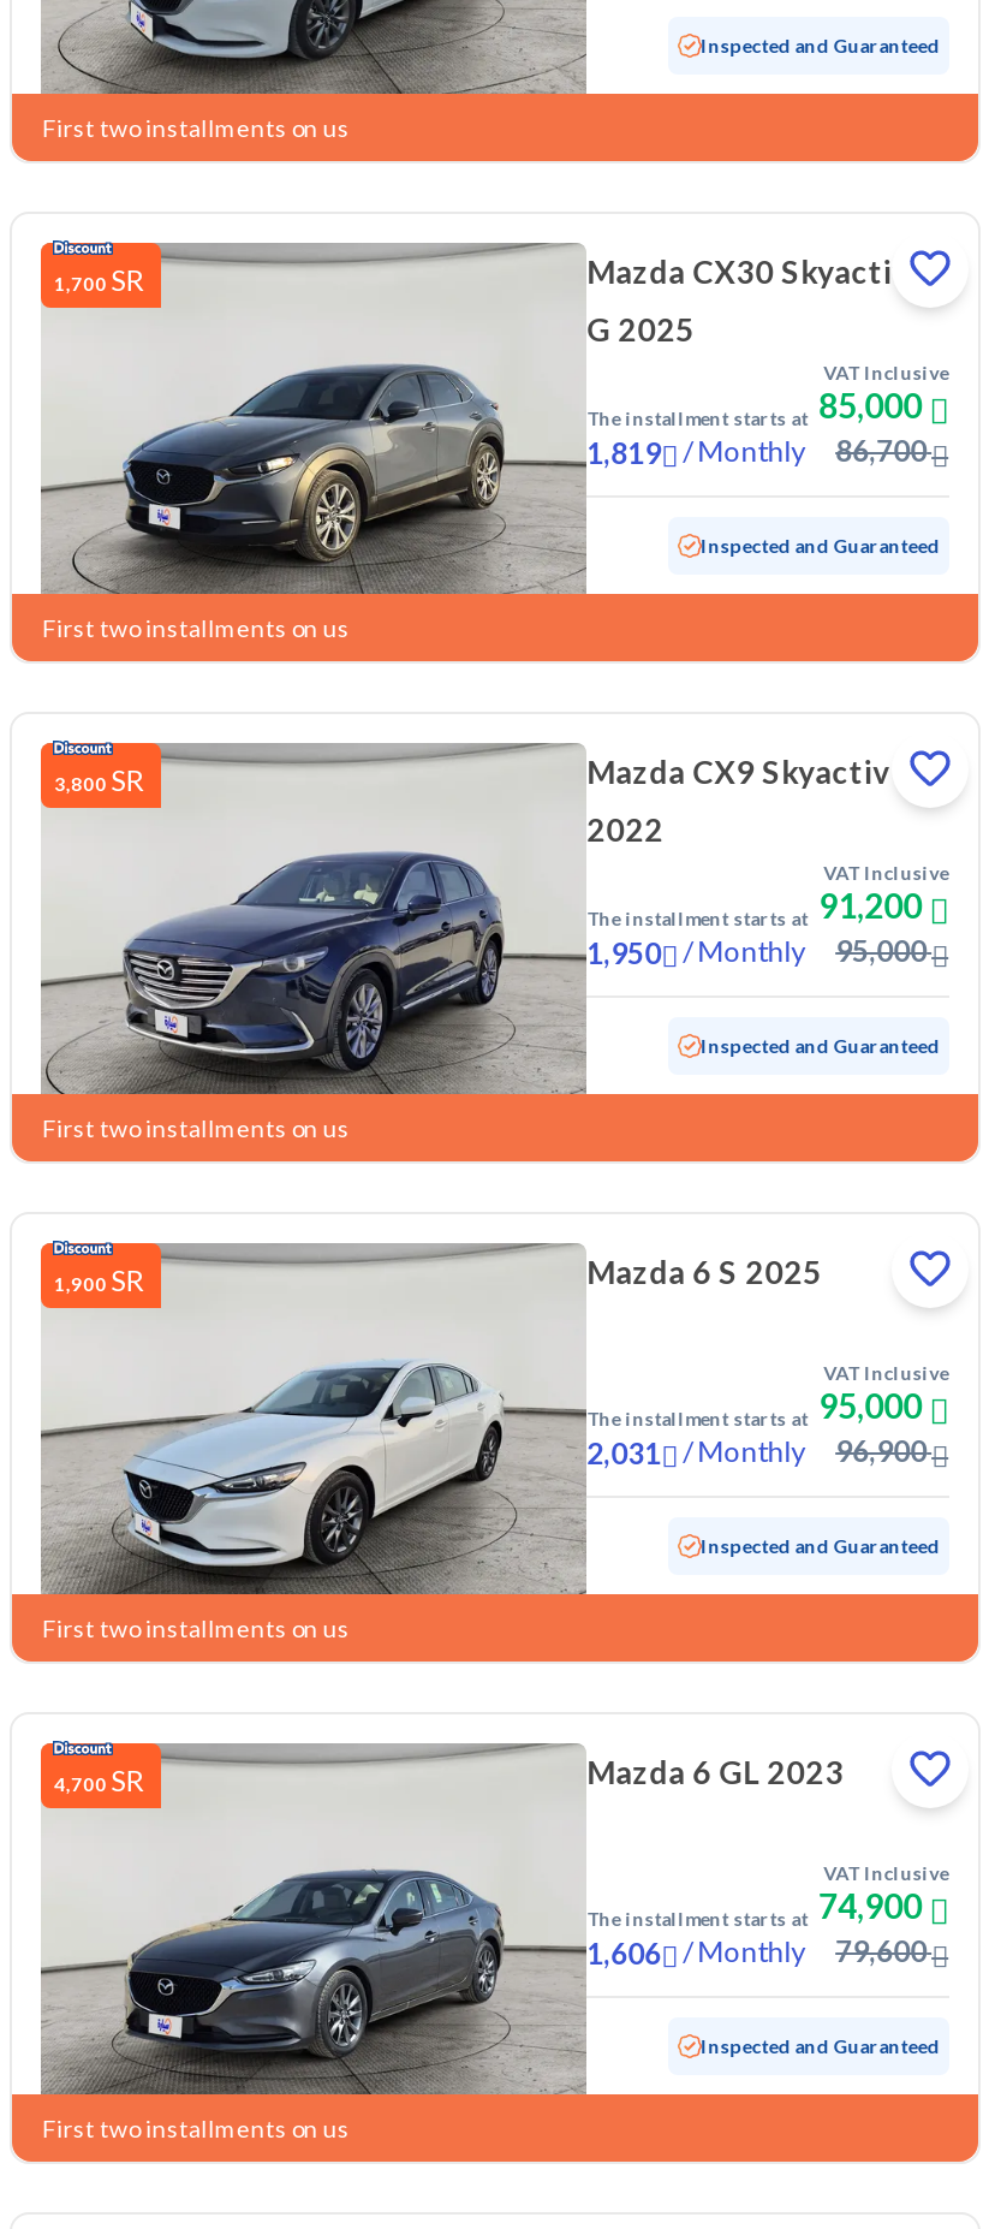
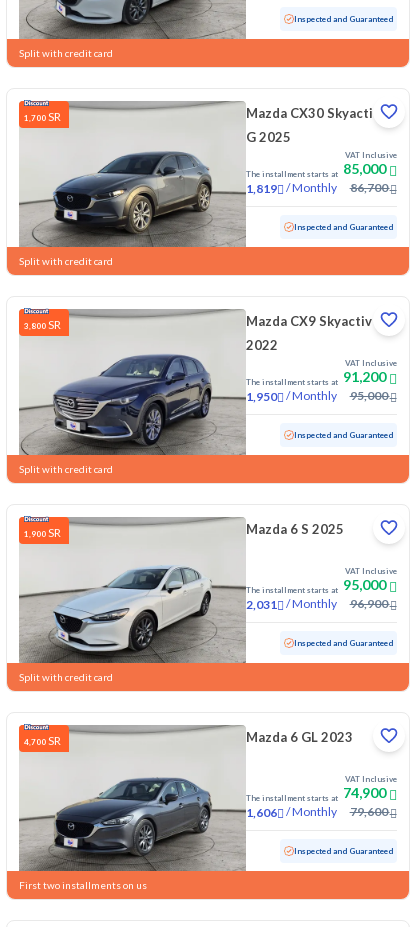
[42,113,349,142] First two installments on us -> [19,47,113,59] Split with credit card
[42,613,349,642] First two installments on us -> [19,255,113,267] Split with credit card
[42,1114,349,1142] First two installments on us -> [19,463,113,475] Split with credit card
[42,1614,349,1643] First two installments on us -> [19,671,113,683] Split with credit card

